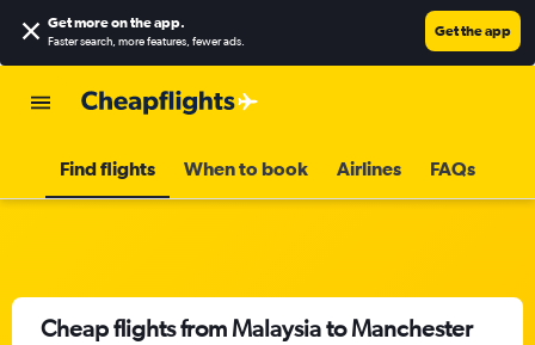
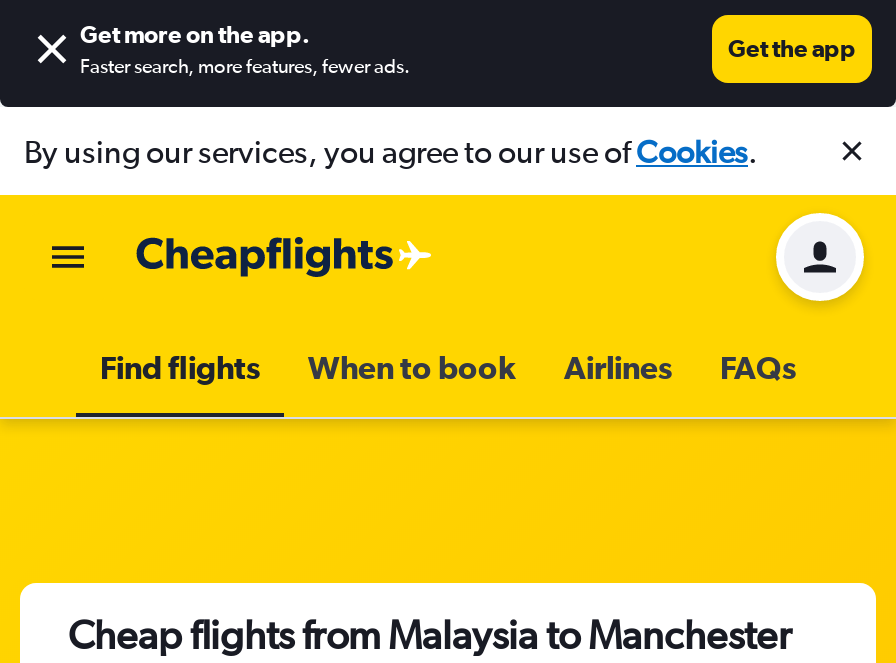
none -> [24,132,758,170] By using our services, you agree to our use ofCookies.
none -> [774,211,866,303] [image]

